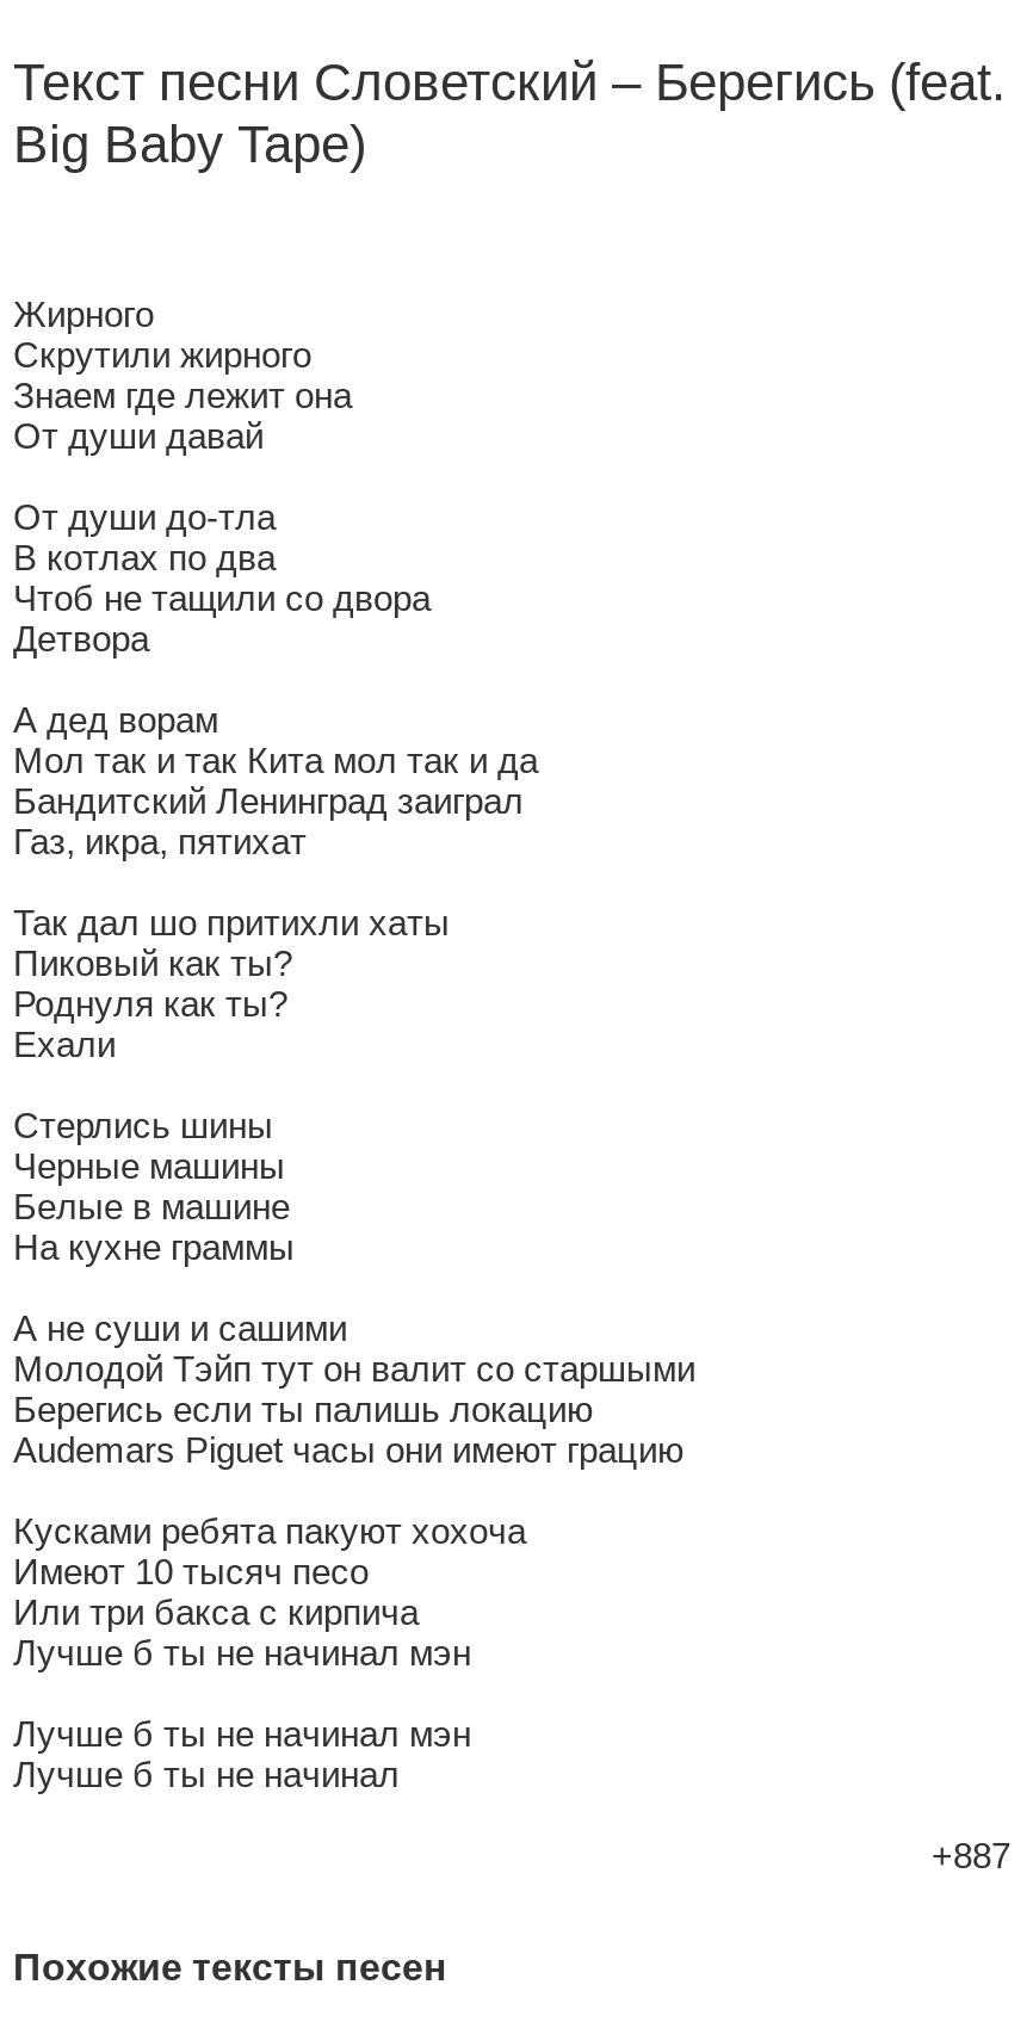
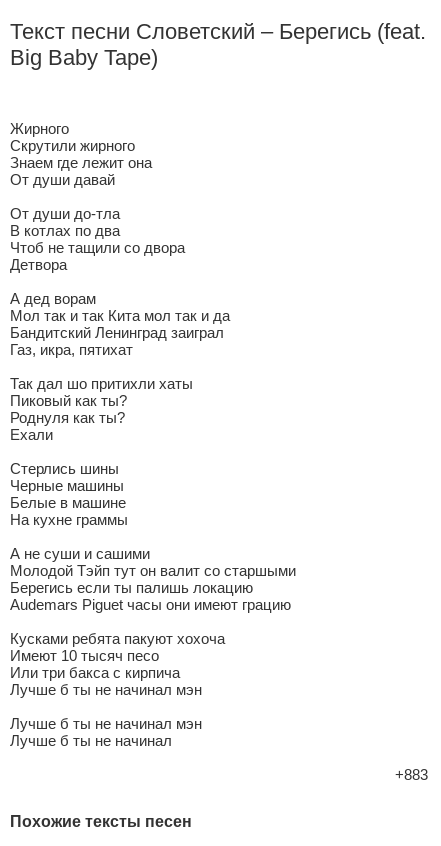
[932,1835,1010,1875] +887 -> [395,766,428,783] +883

